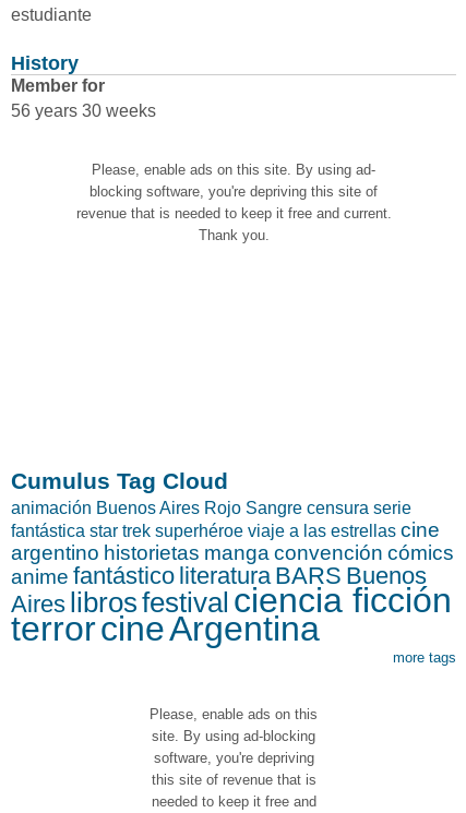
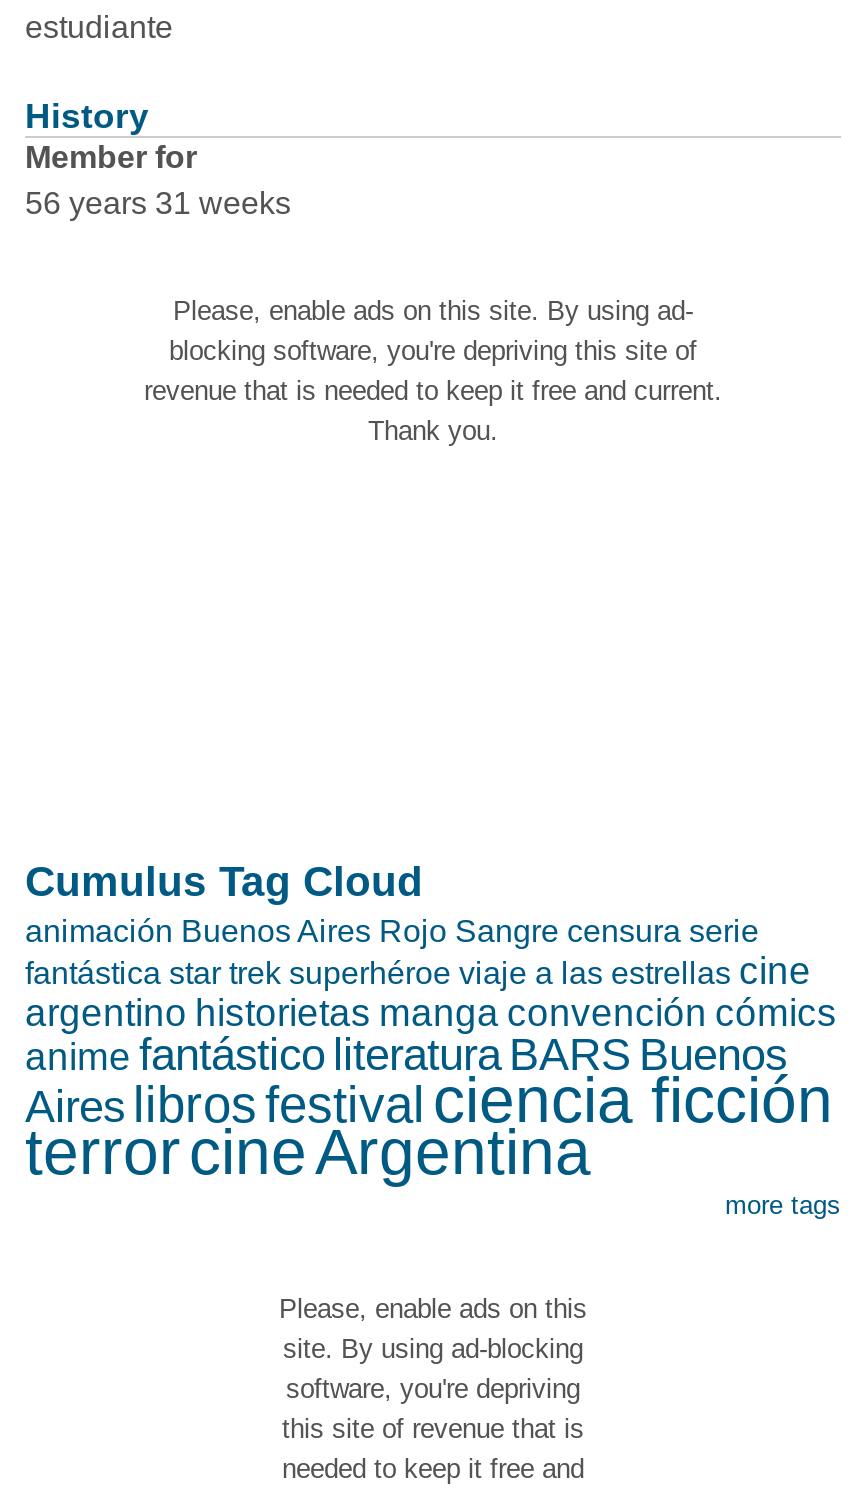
[11,101,156,120] 56 years 30 weeks -> [25,186,291,220] 56 years 31 weeks

